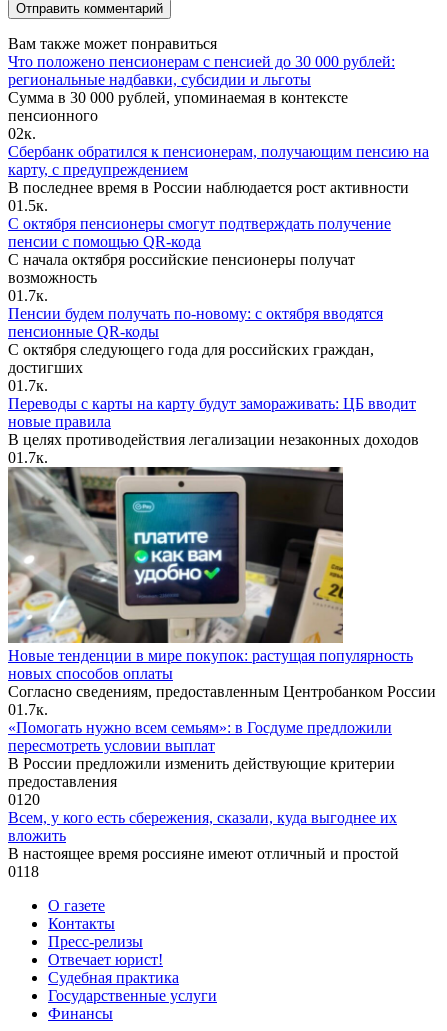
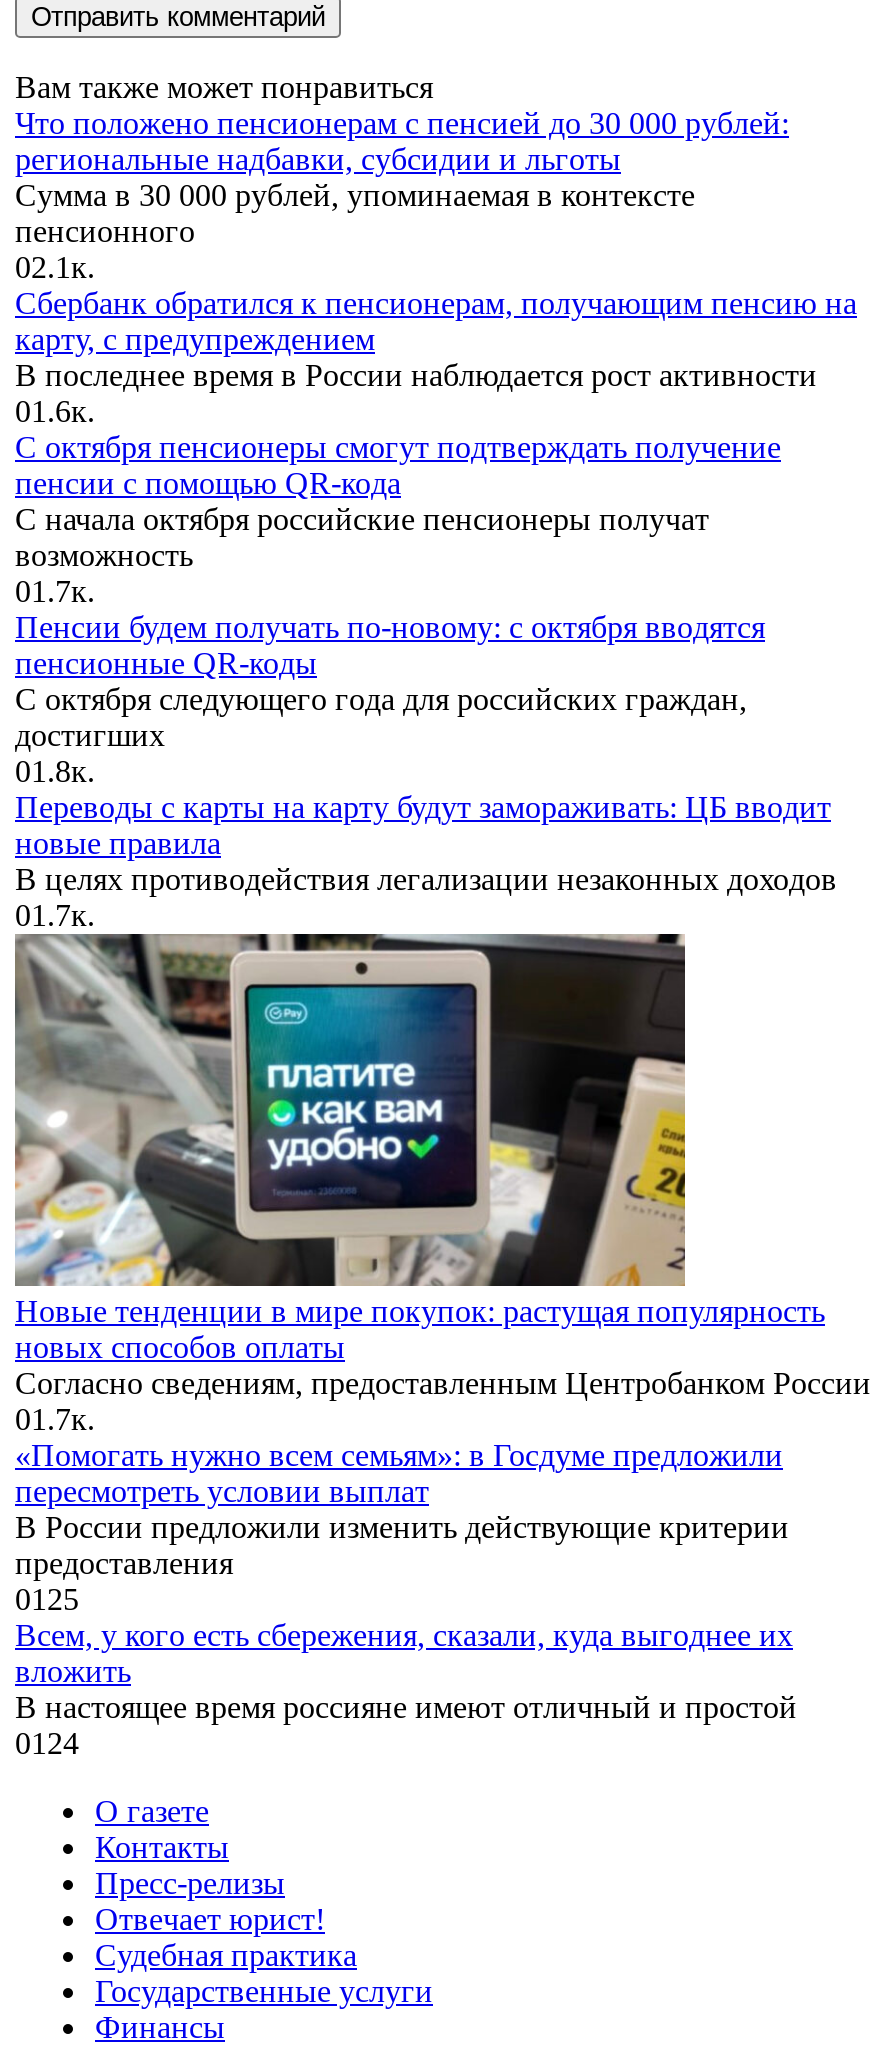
[8,125,36,142] 02к. -> [15,251,95,285] 02.1к.
[8,197,48,214] 01.5к. -> [15,395,95,429] 01.6к.
[8,377,48,394] 01.7к. -> [15,755,95,789] 01.8к.
[8,791,40,808] 0120 -> [15,1583,79,1617] 0125
[8,863,39,880] 0118 -> [15,1727,79,1761] 0124

